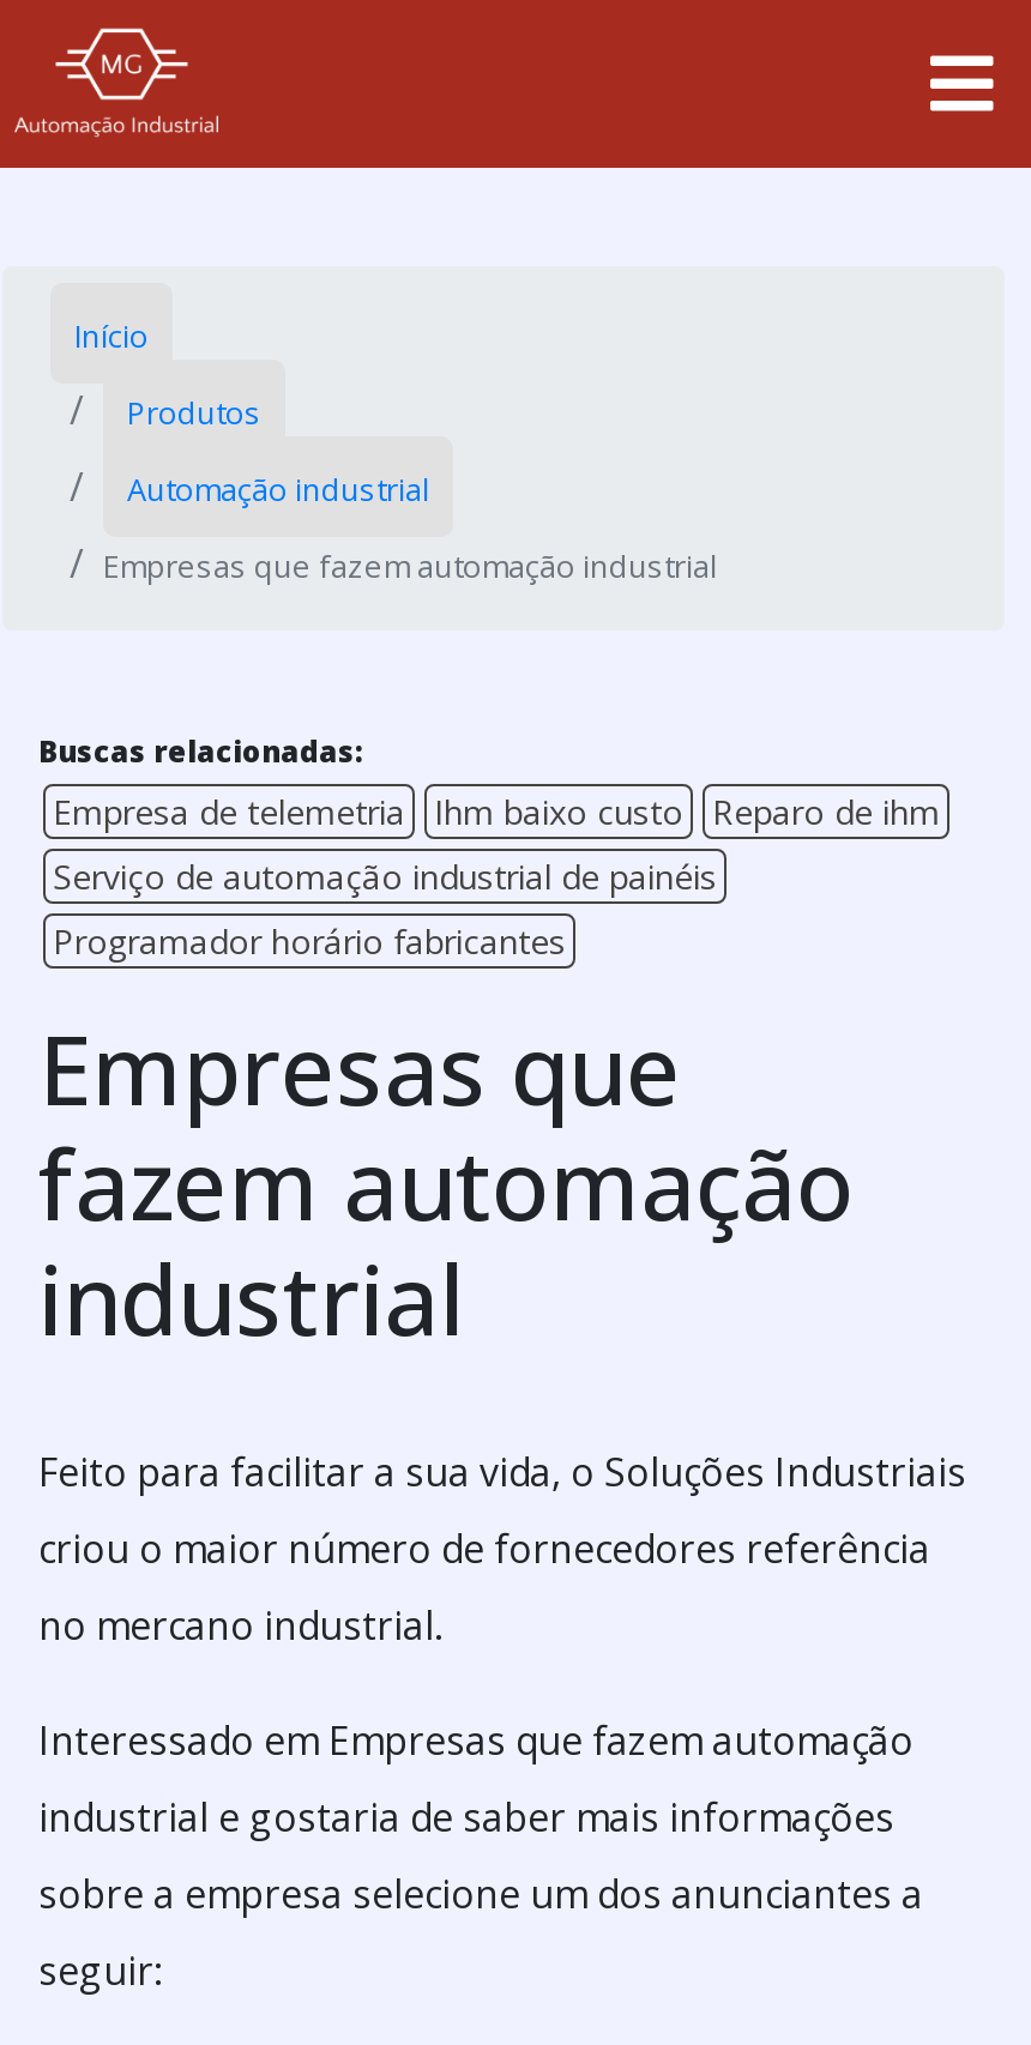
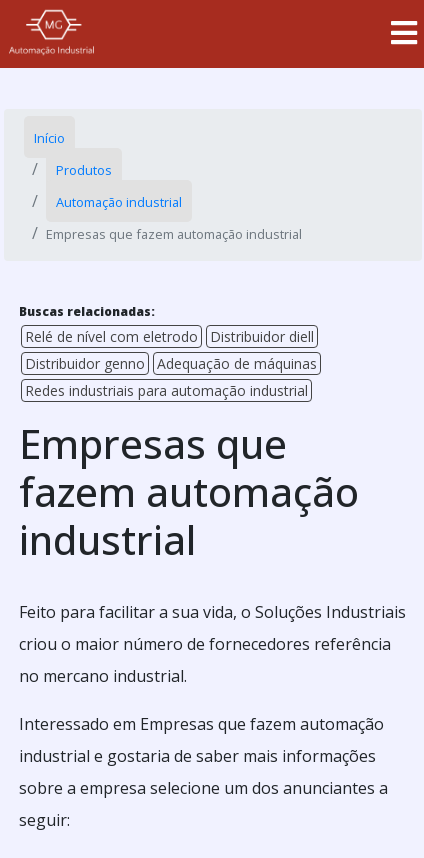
[53,789,940,964] Empresa de telemetria | Ihm baixo custo | Reparo de ihm | Serviço de automação industrial de painéis | Programador horário fabricantes -> [25,327,317,400] Relé de nível com eletrodo | Distribuidor diell | Distribuidor genno | Adequação de máquinas | Redes industriais para automação industrial

